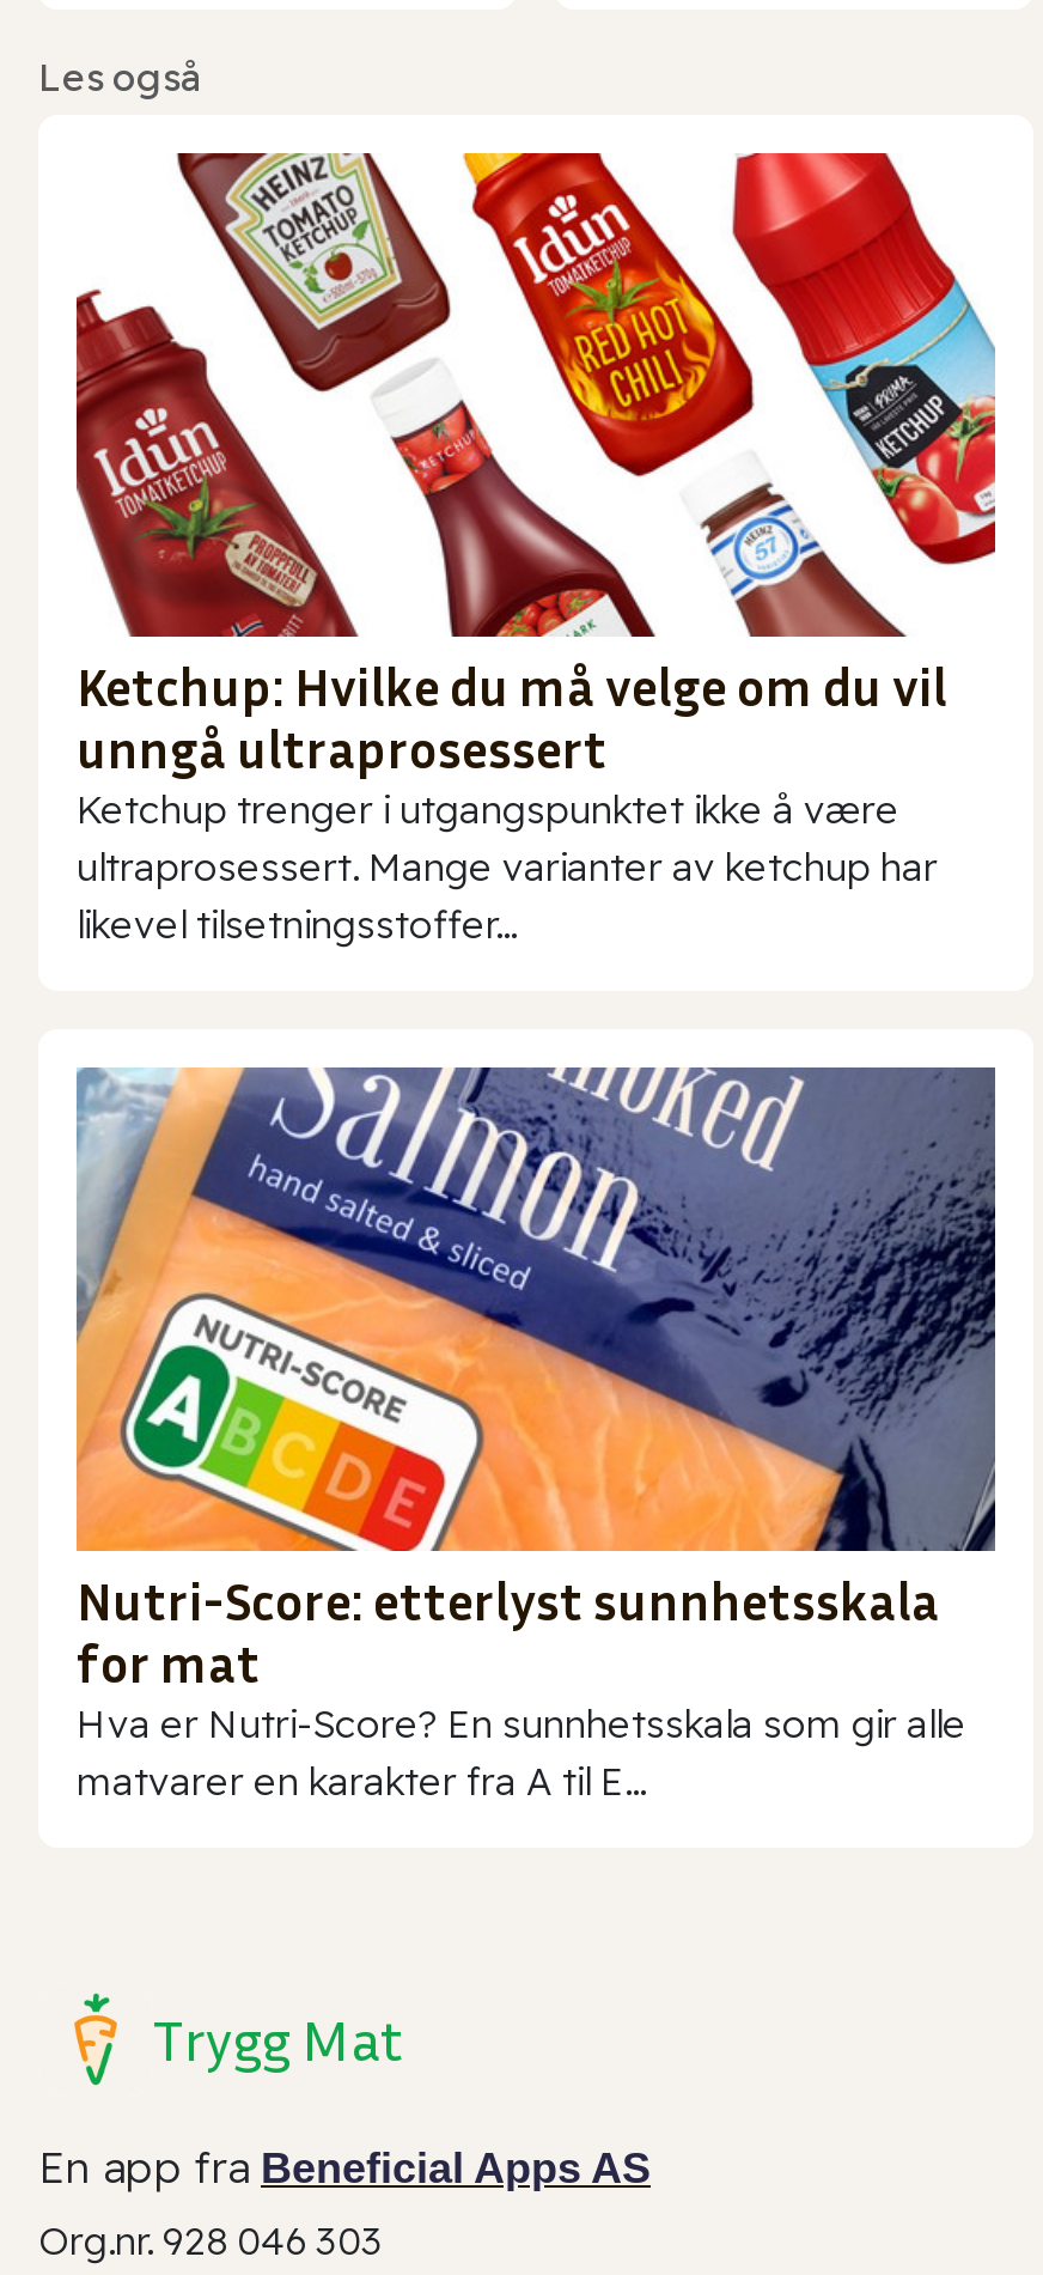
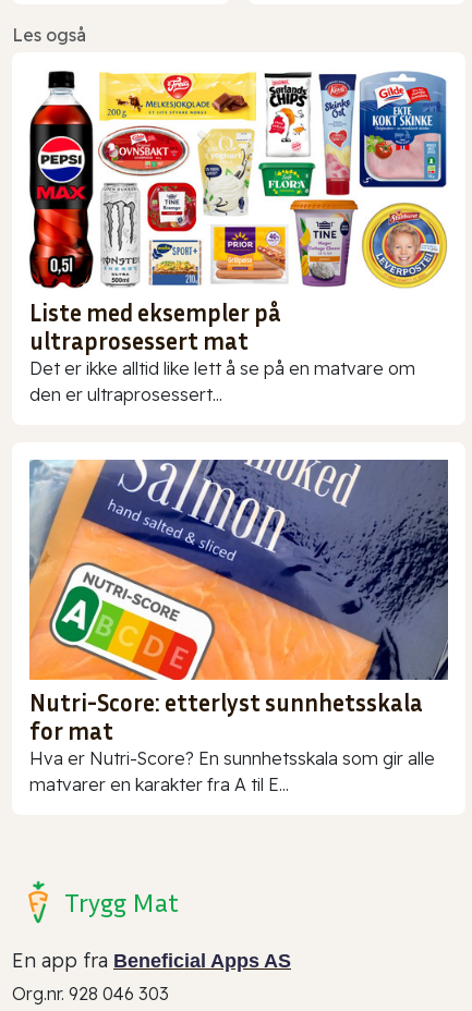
[74,151,998,948] [image] | Ketchup: Hvilke du må velge om du vil | unngå ultraprosessert | Ketchup trenger i utgangspunktet ikke å være | ultraprosessert. Mange varianter av ketchup har | likevel tilsetningsstoffer... -> [28,70,448,405] [image] | Liste med eksempler på | ultraprosessert mat | Det er ikke alltid like lett å se på en matvare om | den er ultraprosessert...

